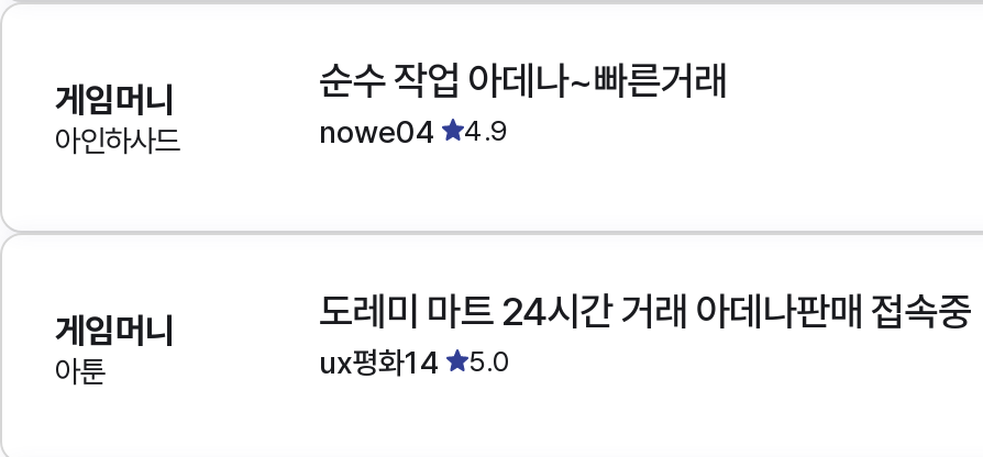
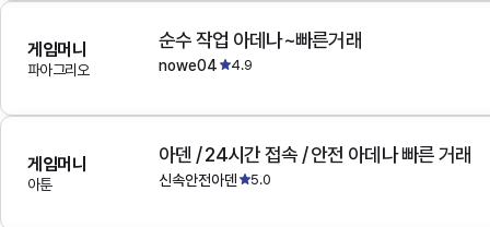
[55,122,179,157] 아인하사드 -> [27,61,89,78] 파아그리오
[319,287,971,379] 도레미 마트 24시간 거래 아데나판매 접속중 | ux평화14 -> [159,142,472,188] 아덴 / 24시간 접속 / 안전 아데나 빠른 거래 | 신속안전아덴

